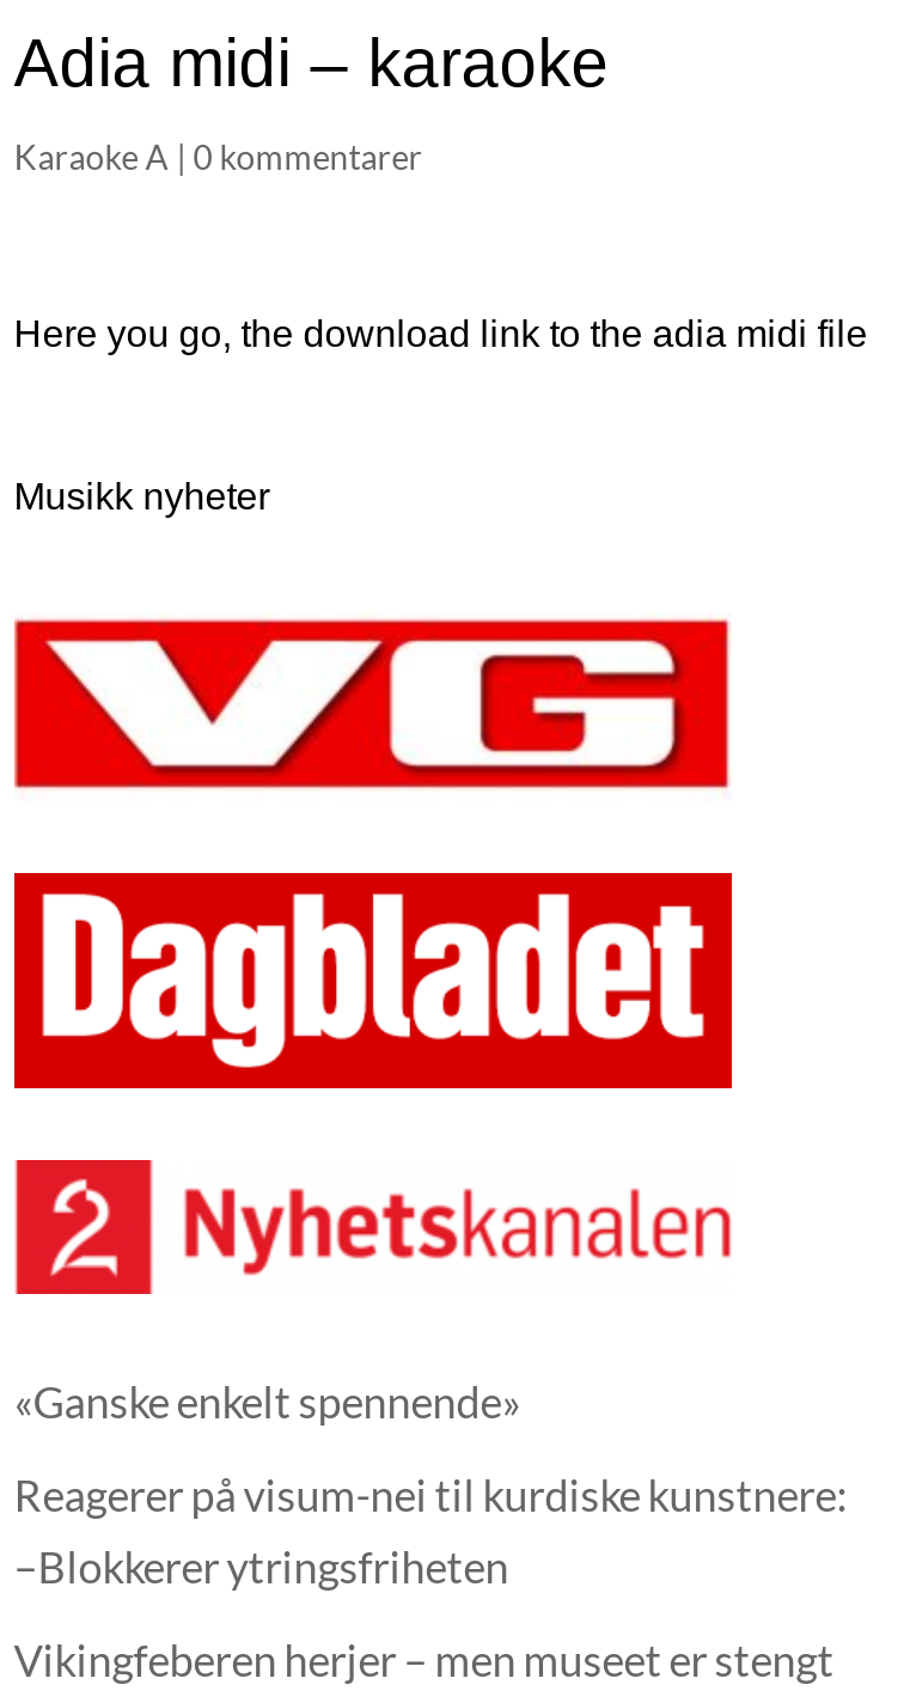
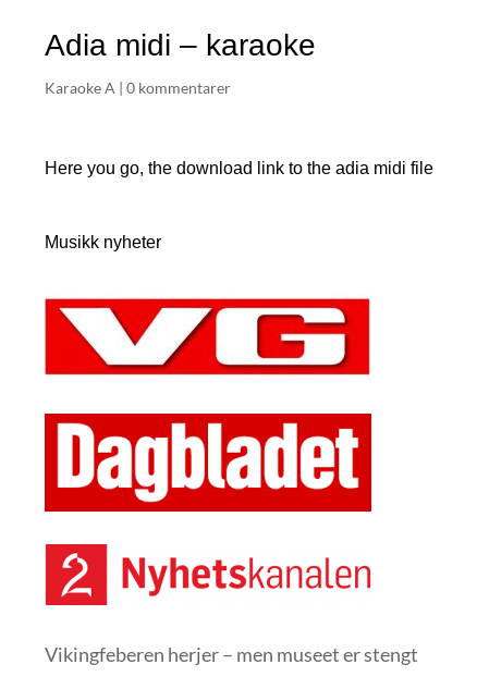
[14,1375,849,1593] «Ganske enkelt spennende» | Reagerer på visum-nei til kurdiske kunstnere: | –Blokkerer ytringsfriheten -> none

